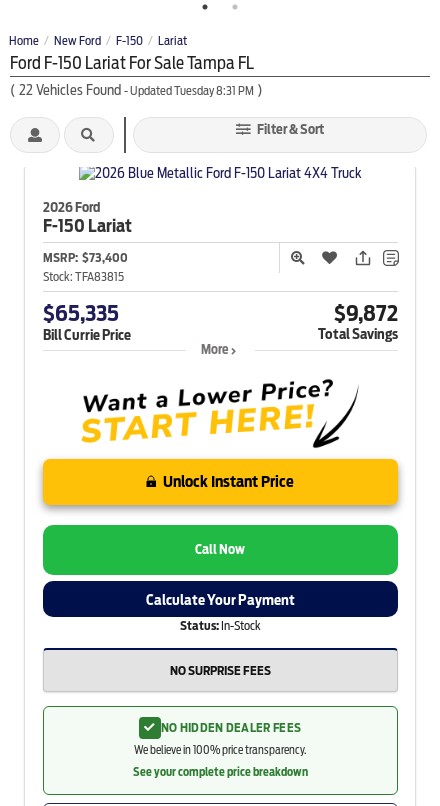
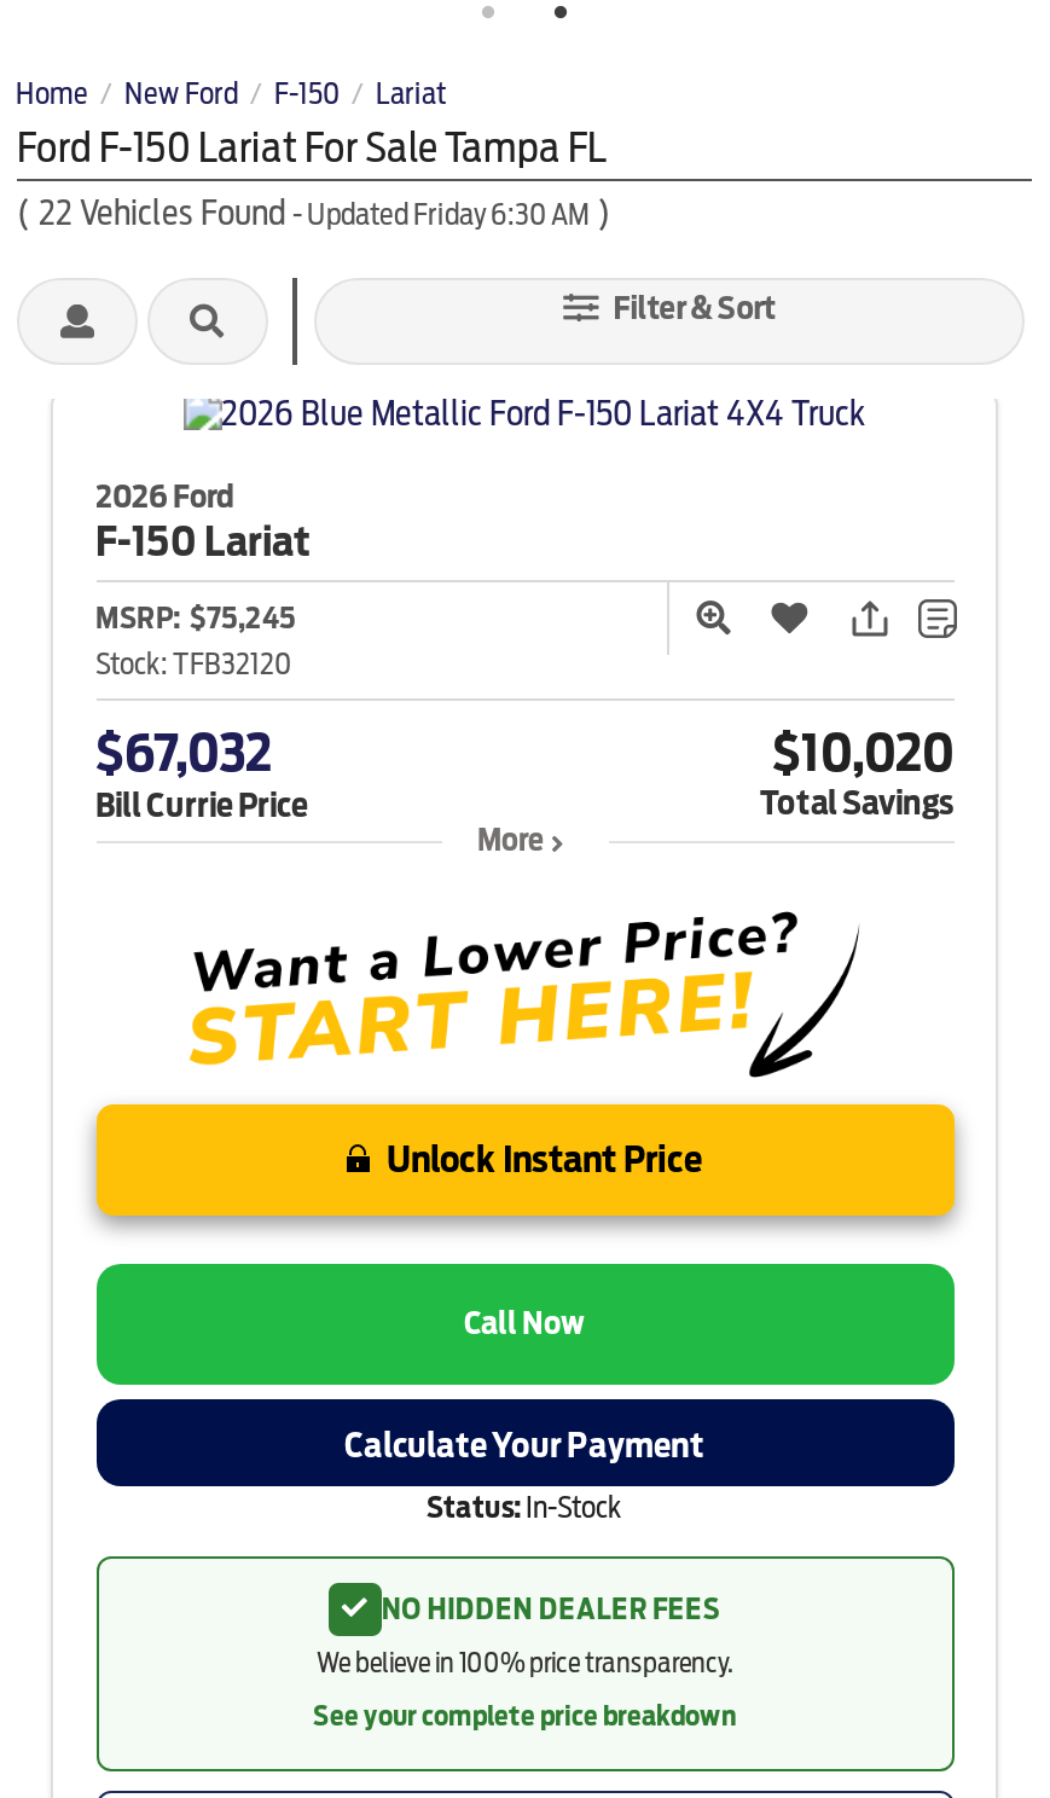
[10,82,263,98] (22 Vehicles Found - Updated Tuesday 8:31 PM) -> [17,194,611,232] (22 Vehicles Found - Updated Friday 6:30 AM)
[42,250,127,265] MSRP: $73,400 -> [95,598,296,635] MSRP: $75,245
[42,269,123,284] Stock: TFA83815 -> [95,644,291,681] Stock: TFB32120
[42,301,118,326] $65,335 -> [95,723,272,783] $67,032
[333,301,397,326] $9,872 -> [772,723,953,783] $10,020
[169,663,270,678] NO SURPRISE FEES -> none

